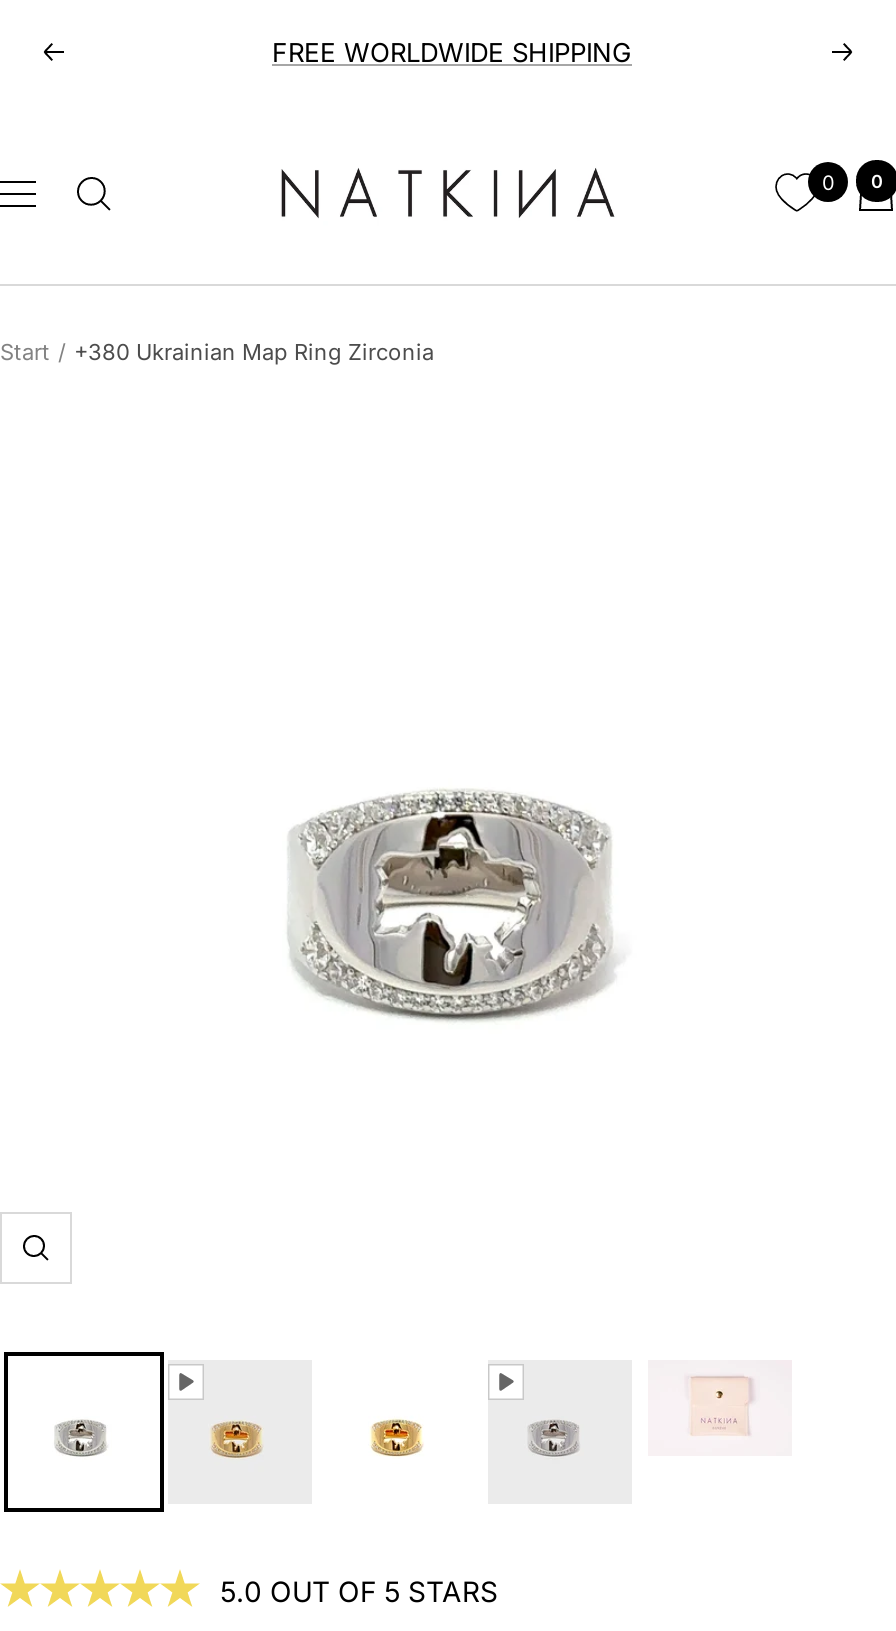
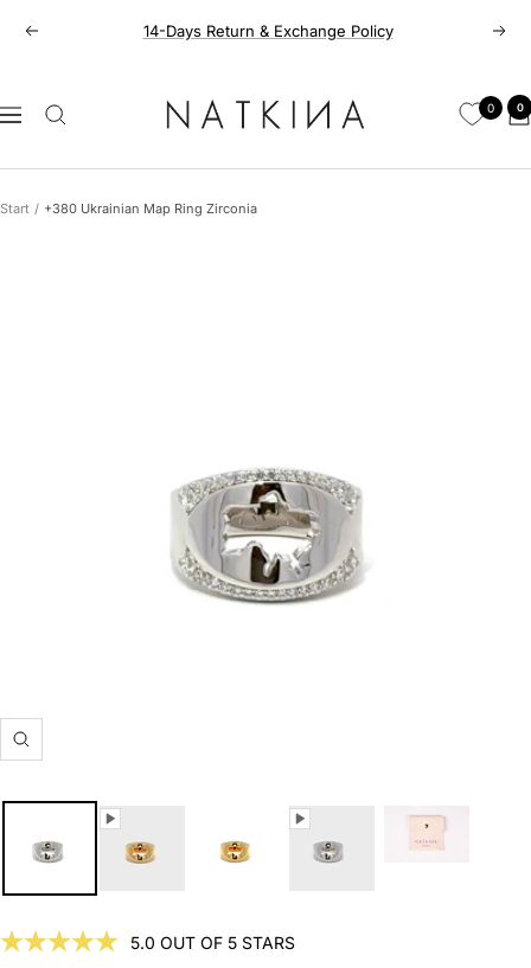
[272,36,632,68] FREE WORLDWIDE SHIPPING -> [143,21,393,40] 14-Days Return & Exchange Policy

